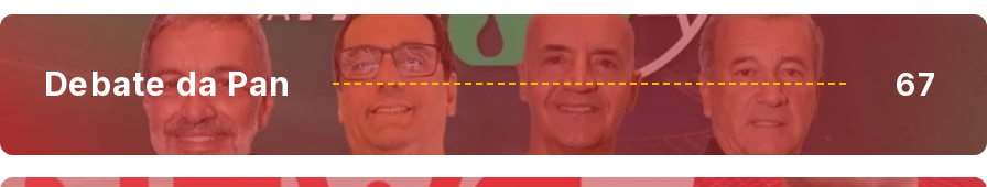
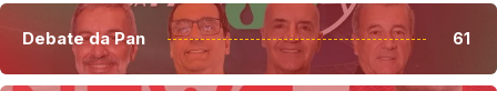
[896,64,937,102] 67 -> [453,29,470,48] 61

